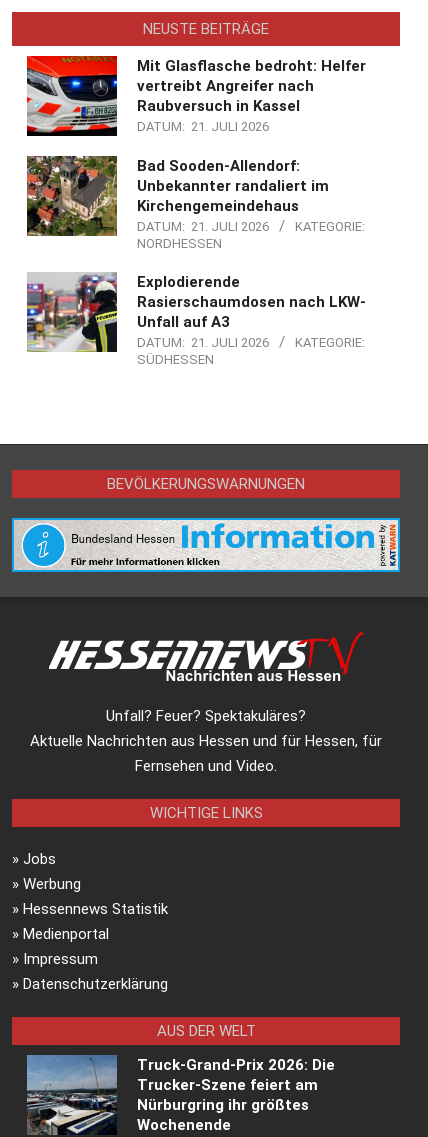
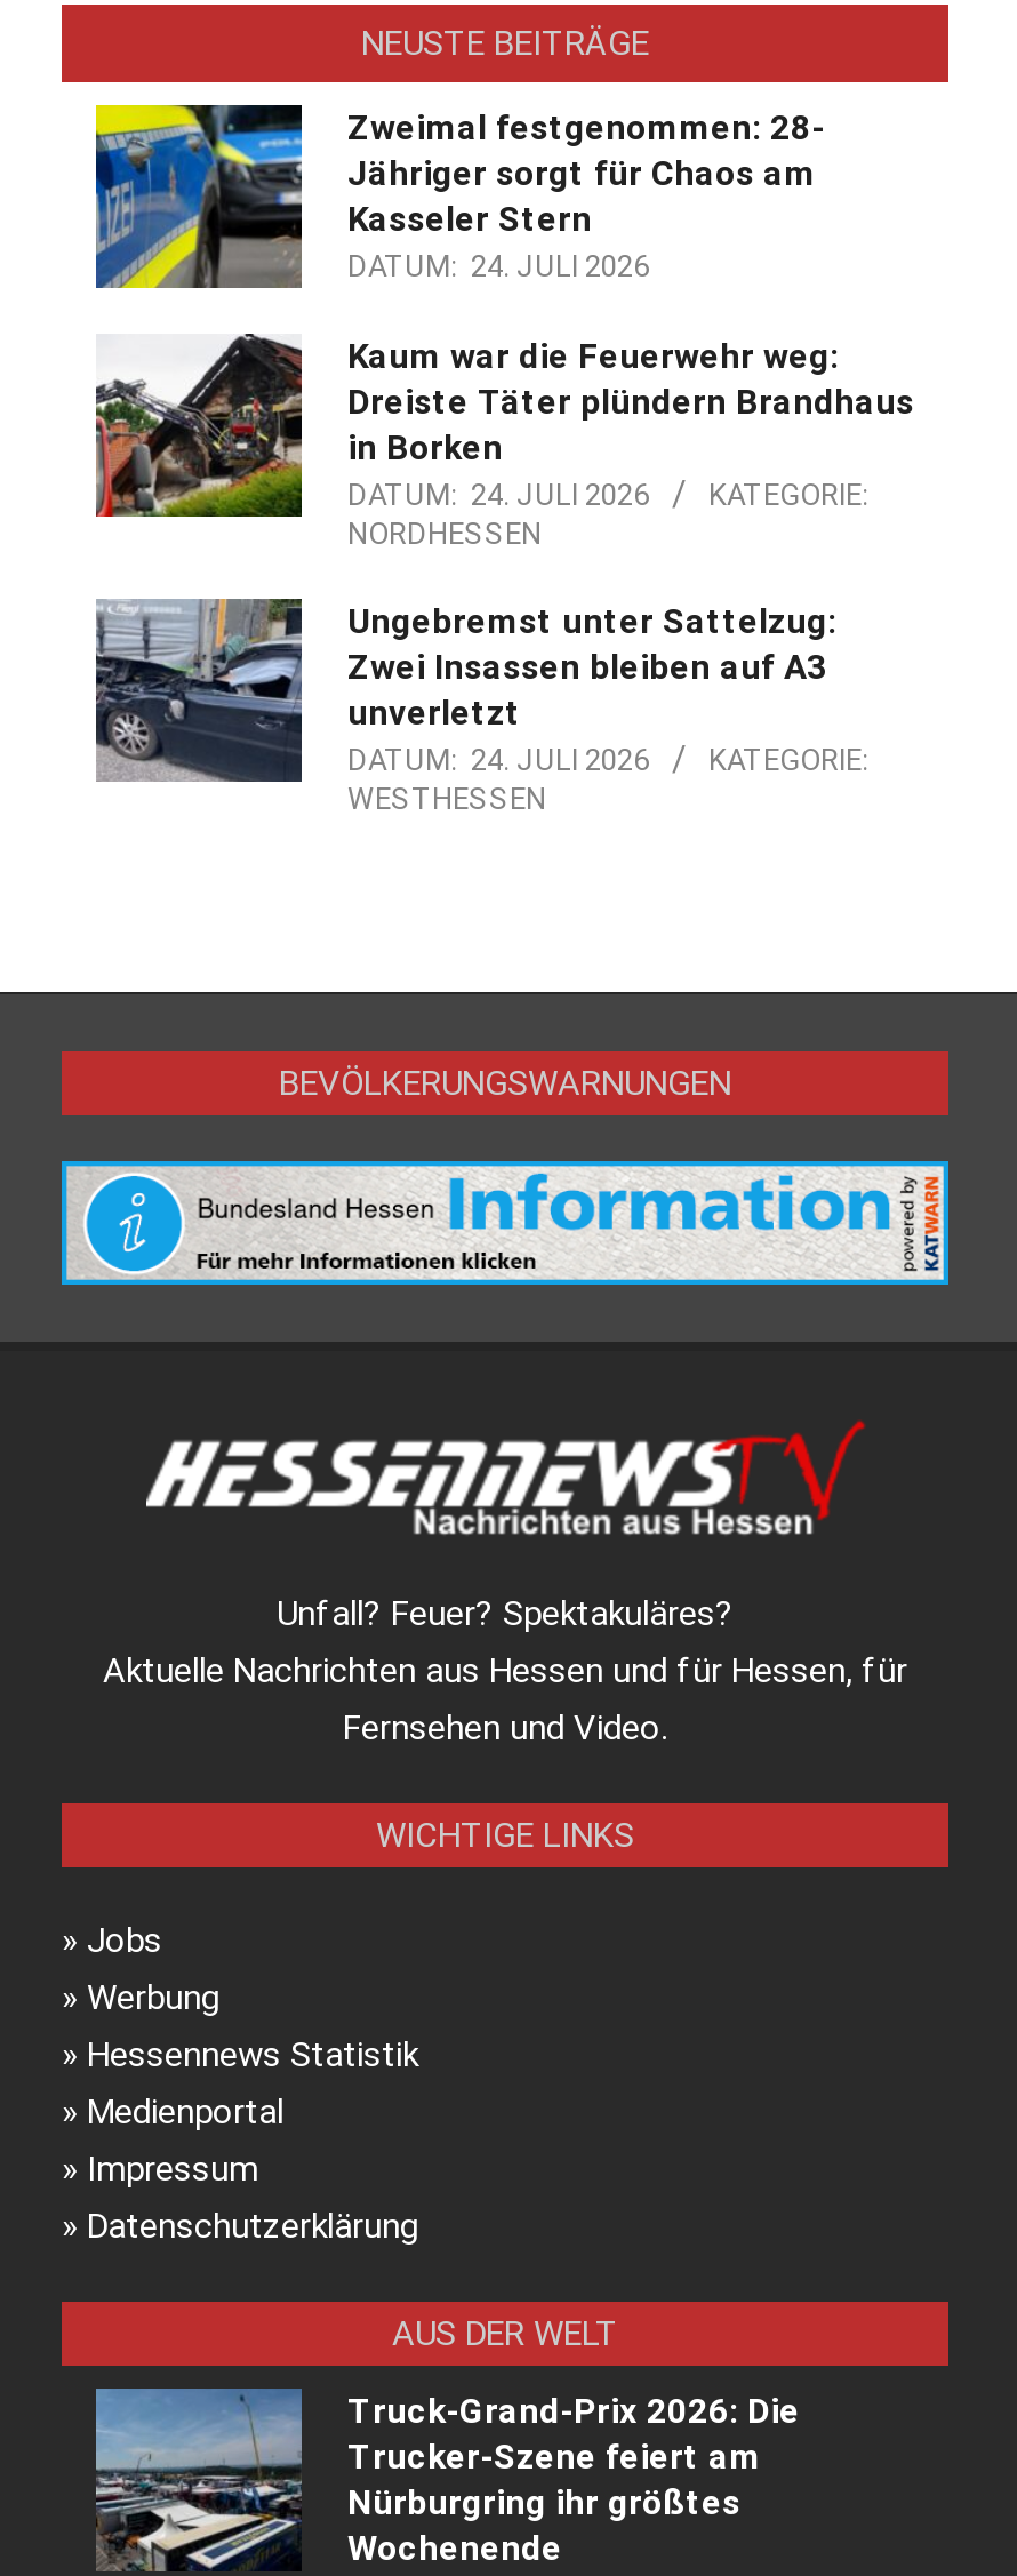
[26,55,366,137] [image] | Mit Glasflasche bedroht: Helfer | vertreibt Angreifer nach | Raubversuch in Kassel | DATUM: 21. JULI 2026 -> [94,103,825,290] [image] | Zweimal festgenommen: 28- | Jähriger sorgt für Chaos am | Kasseler Stern | DATUM: 24. JULI 2026
[26,155,329,237] [image] | Bad Sooden-Allendorf: | Unbekannter randaliert im | Kirchengemeindehaus | DATUM: 21. JULI 2026 -> [94,334,914,519] [image] | Kaum war die Feuerwehr weg: | Dreiste Täter plündern Brandhaus | in Borken | DATUM: 24. JULI 2026
[26,273,366,353] [image] | Explodierende | Rasierschaumdosen nach LKW- | Unfall auf A3 | DATUM: 21. JULI 2026 -> [94,599,836,784] [image] | Ungebremst unter Sattelzug: | Zwei Insassen bleiben auf A3 | unverletzt | DATUM: 24. JULI 2026
[137,352,214,367] SÜDHESSEN -> [347,782,546,816] WESTHESSEN

